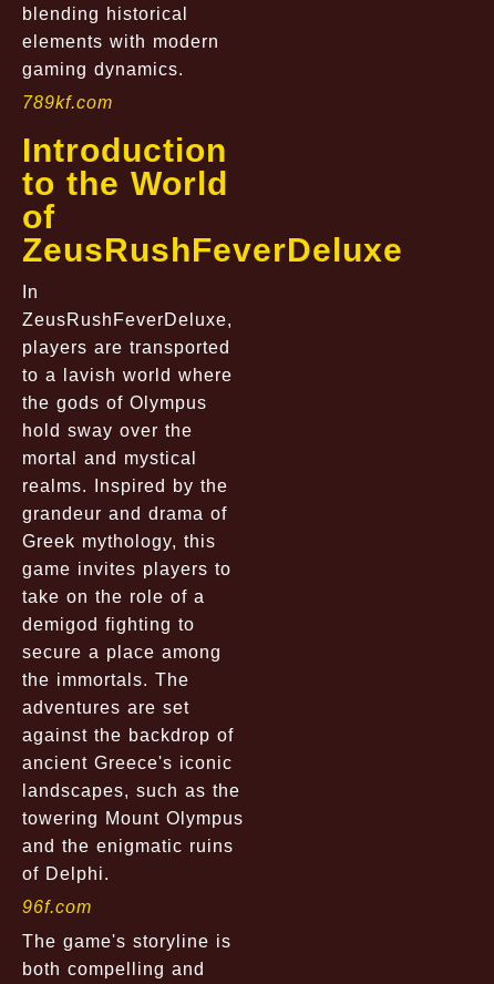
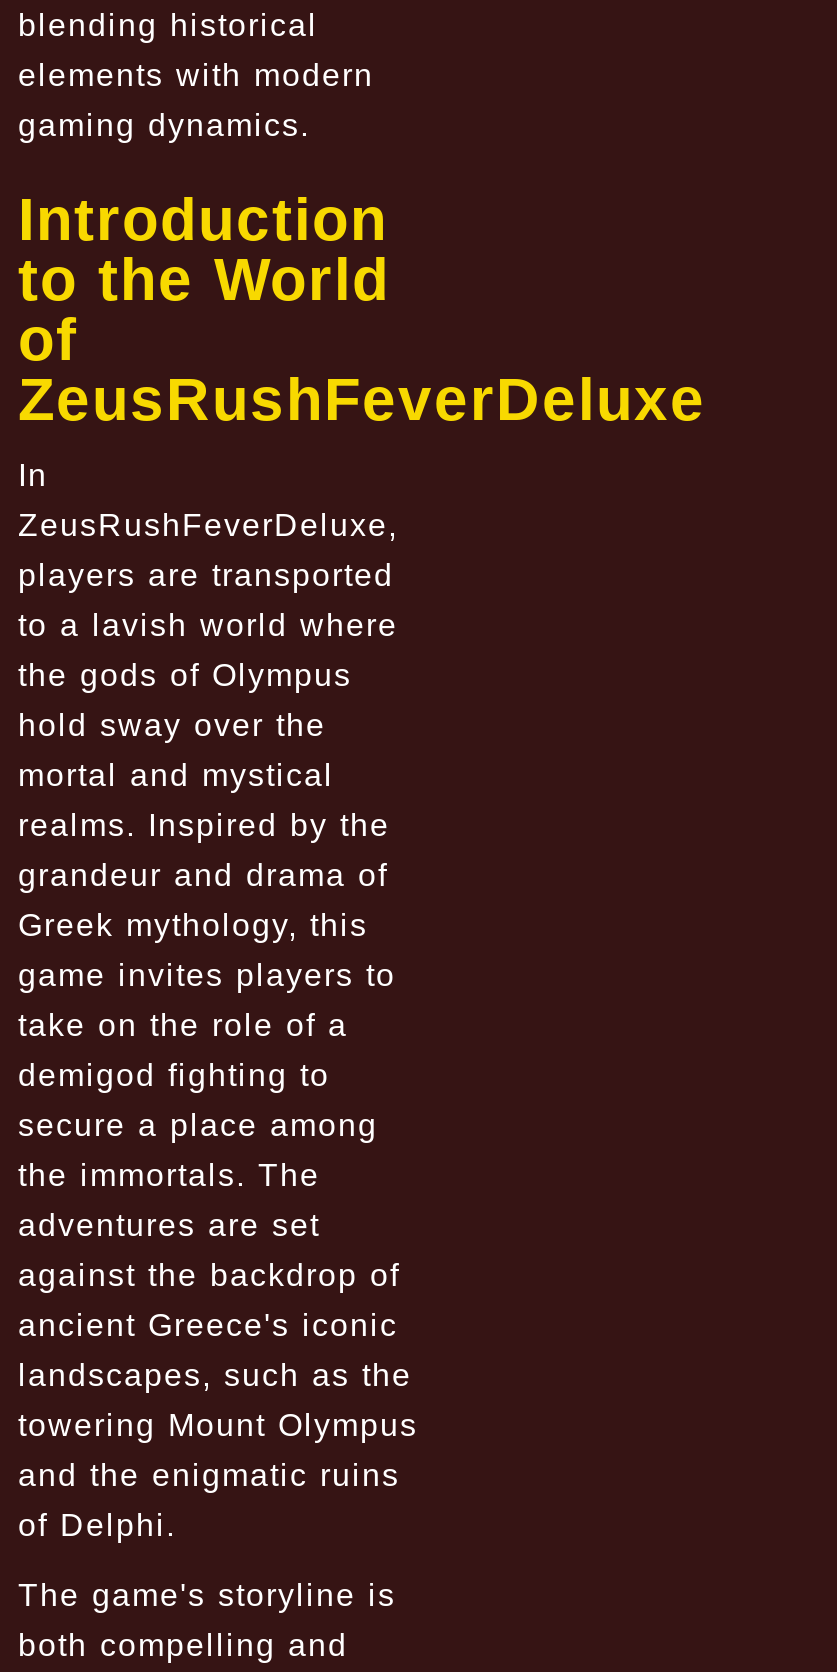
[22,94,113,112] 789kf.com -> none
[22,898,92,917] 96f.com -> none

